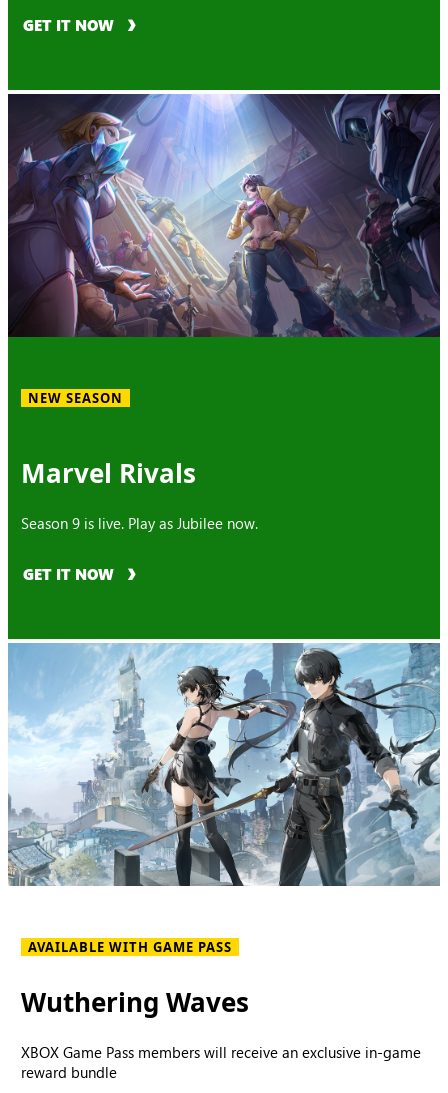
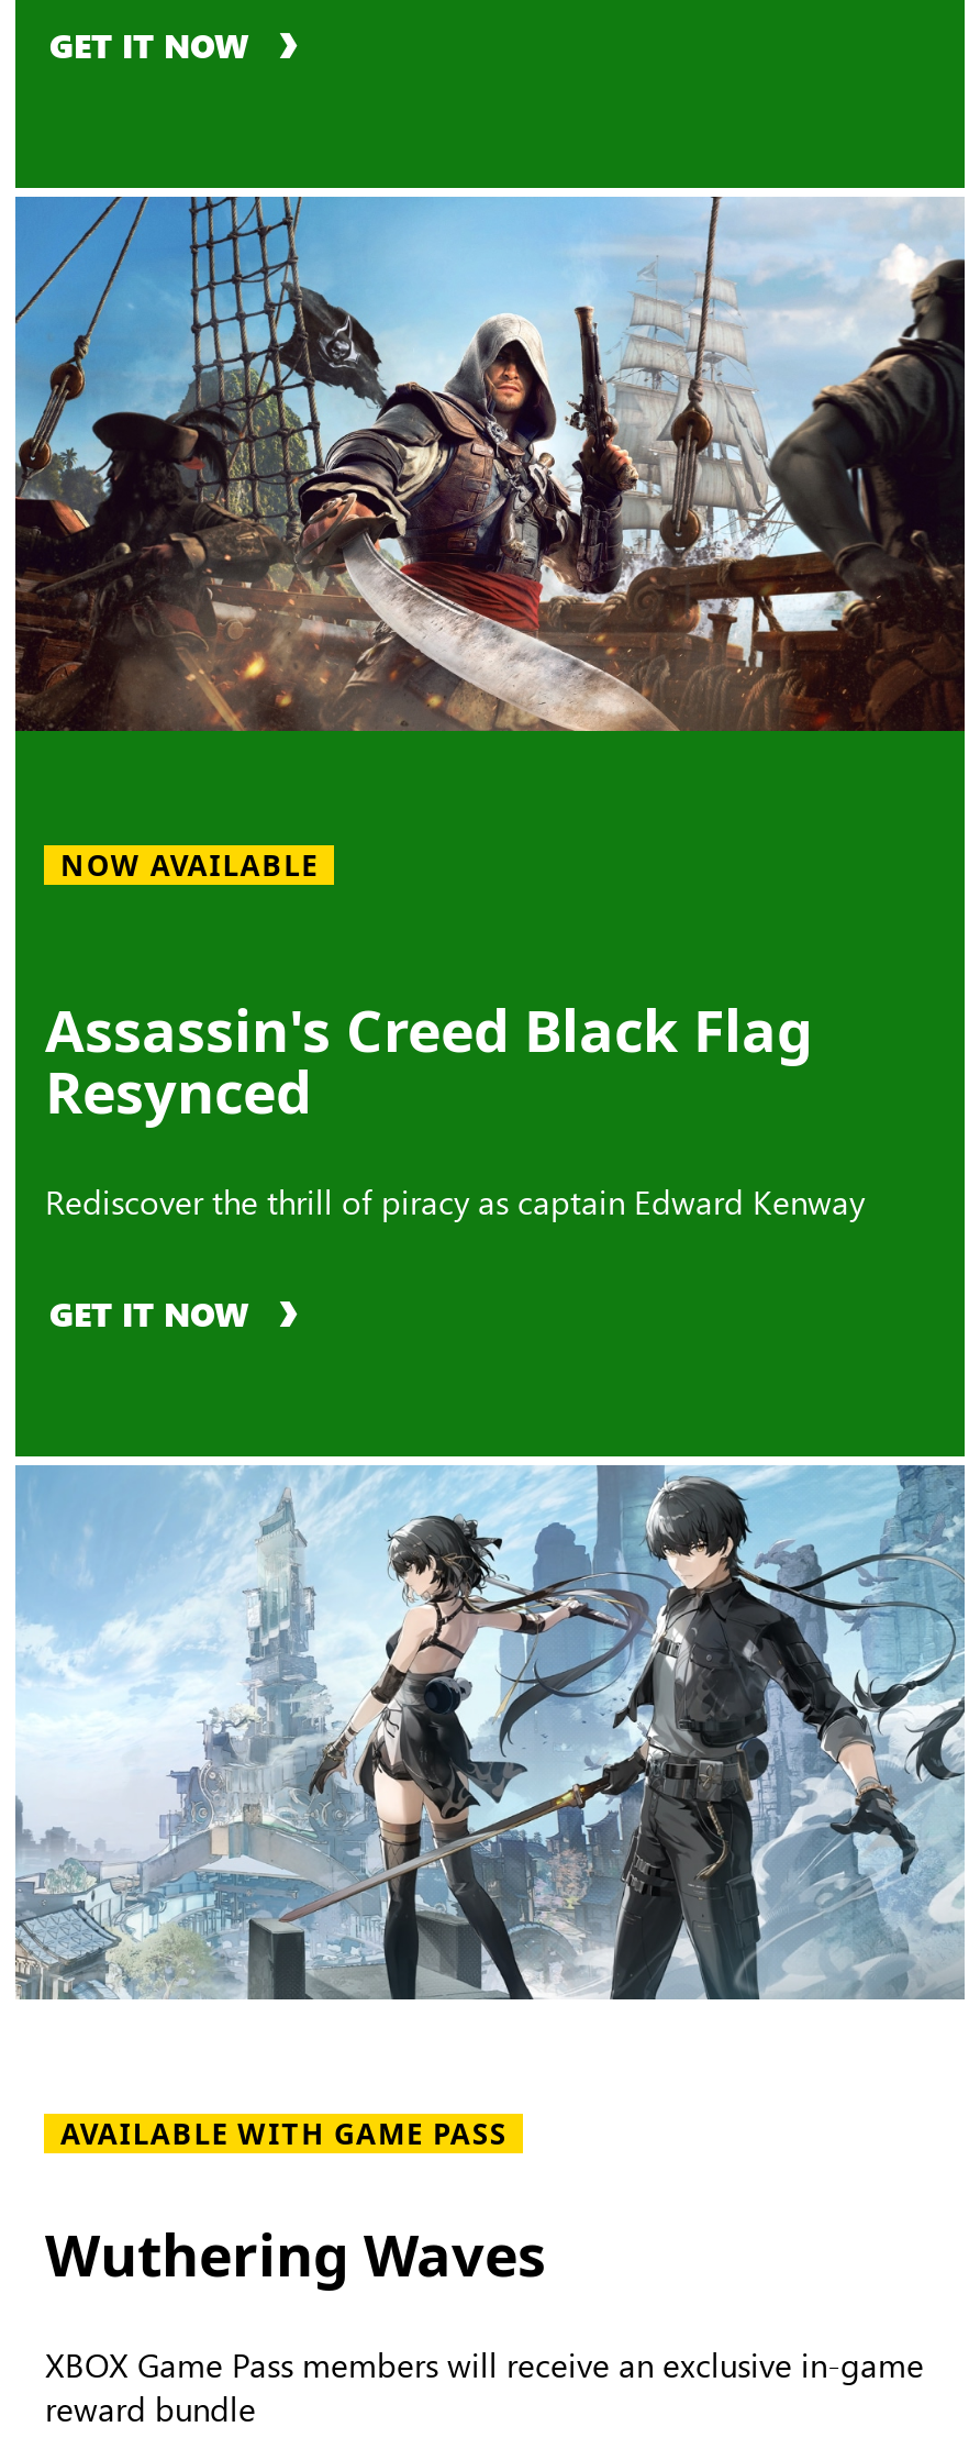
[7,93,440,337] [image] -> [13,195,965,733] [image]
[28,389,123,407] NEW SEASON -> [60,846,319,885] NOW AVAILABLE
[21,455,196,491] Marvel Rivals -> [45,991,812,1132] Assassin's Creed Black Flag | Resynced
[21,513,258,533] Season 9 is live. Play as Jubilee now. -> [45,1180,864,1224] Rediscover the thrill of piracy as captain Edward Kenway

